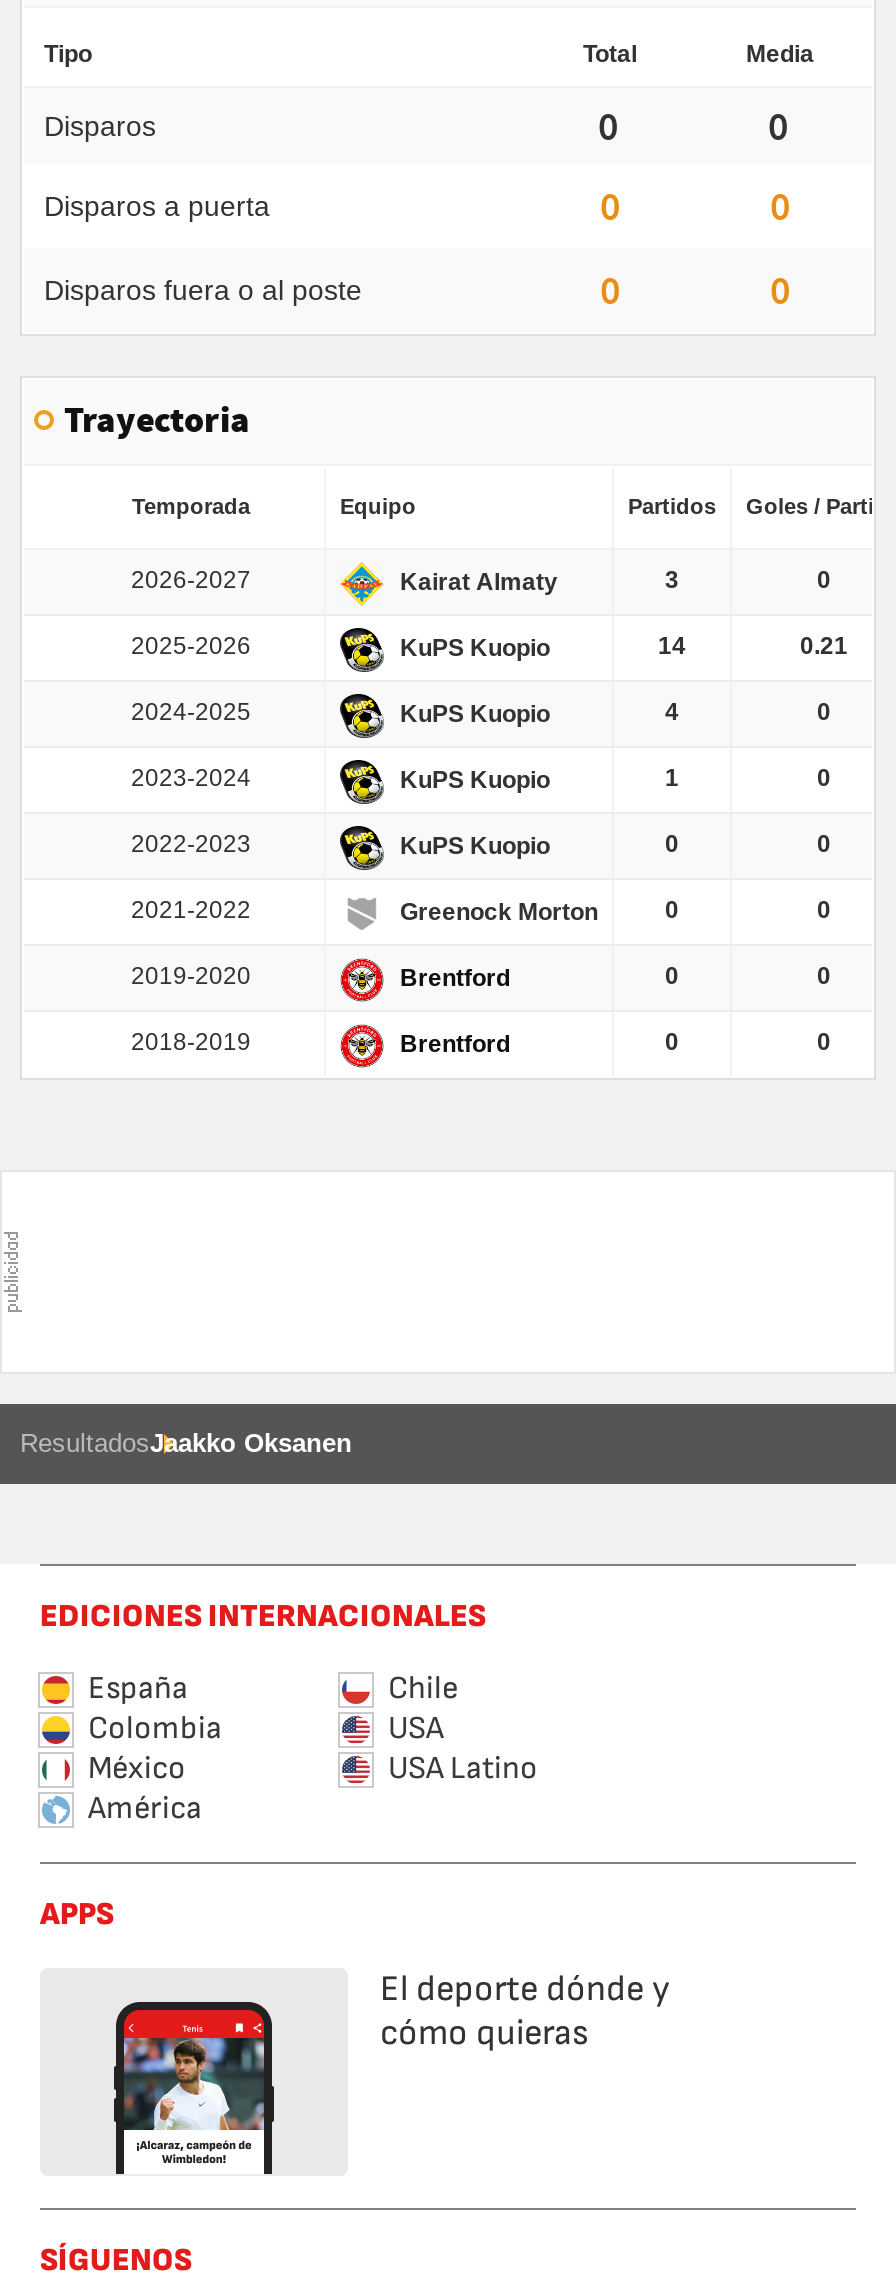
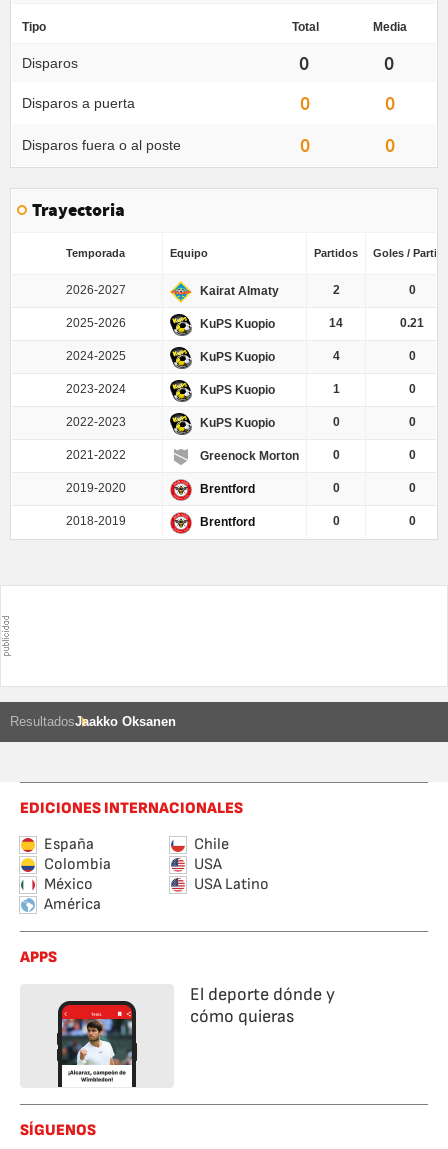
[665,566,679,594] 3 -> [332,283,339,297] 2

